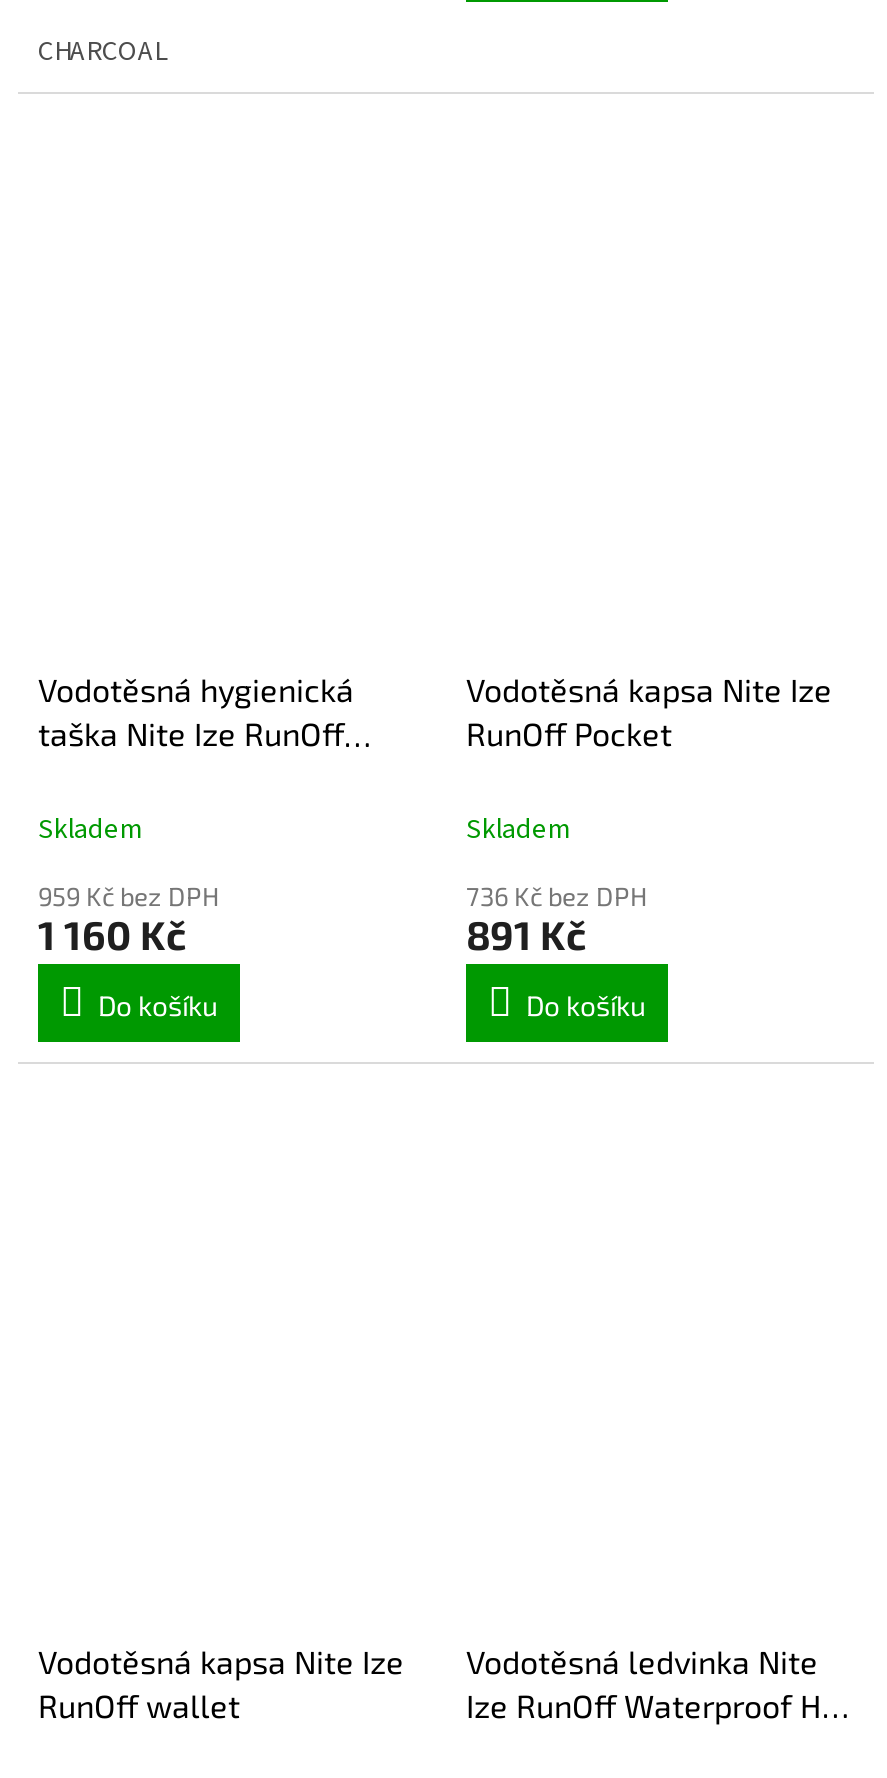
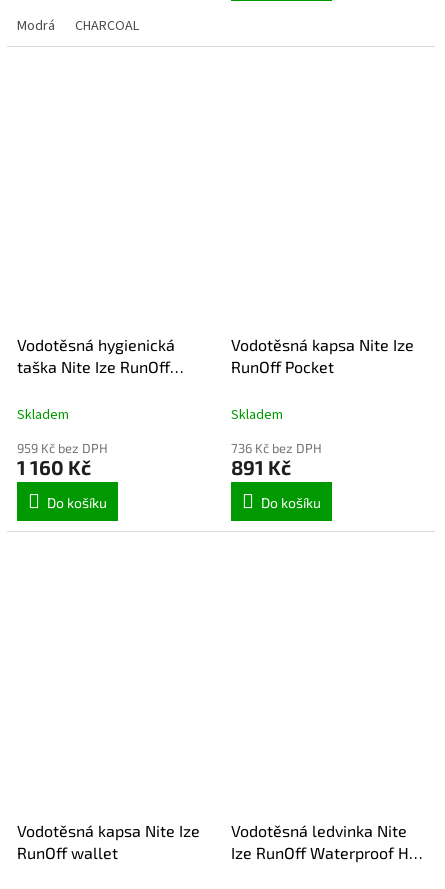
none -> [17,16,55,36] Modrá

